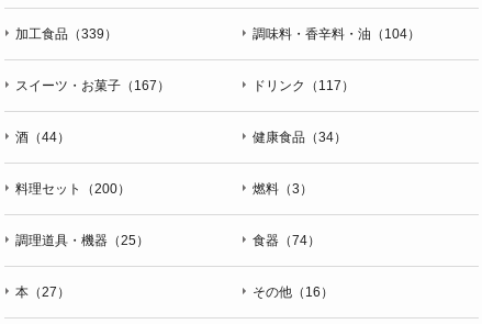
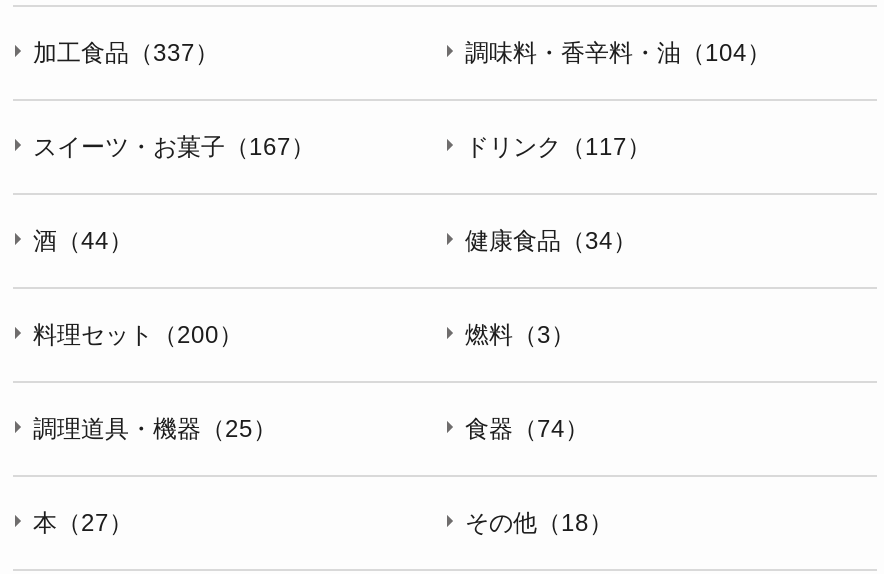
[15,26,117,42] 加工食品（339） -> [33,39,219,67] 加工食品（337）
[253,284,334,300] その他（16） -> [465,509,613,537] その他（18）

